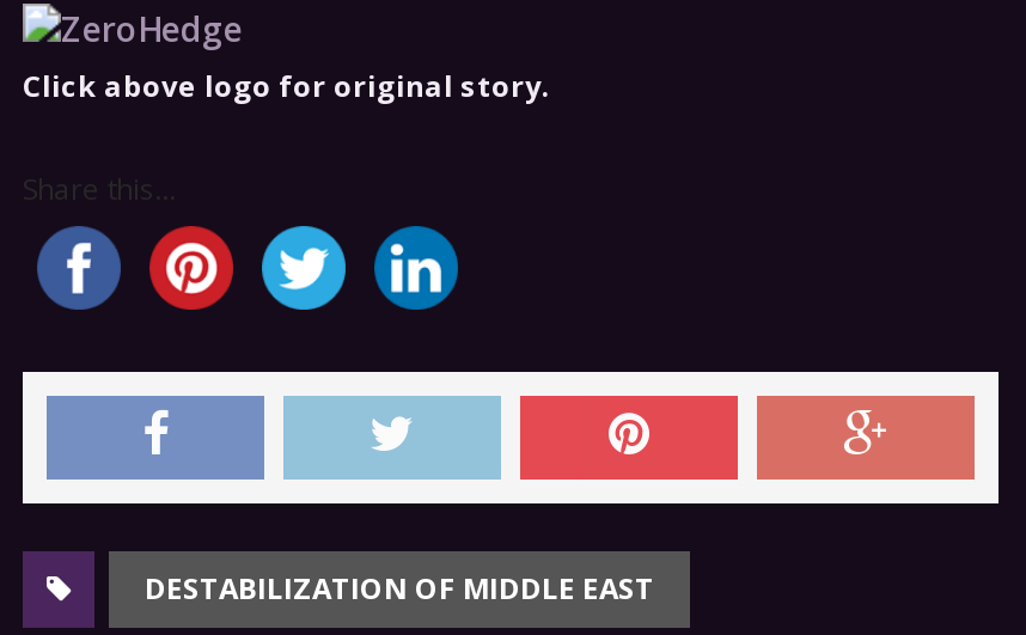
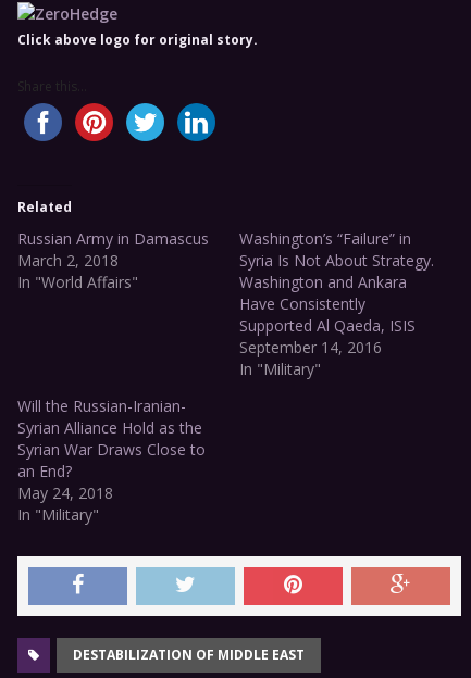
none -> [17,198,209,293] Related | Russian Army in Damascus | March 2, 2018 | In "World Affairs"
none -> [17,229,434,525] Washington’s “Failure” in | Syria Is Not About Strategy. | Washington and Ankara | Have Consistently | Supported Al Qaeda, ISIS | September 14, 2016 | In "Military" | Will the Russian-Iranian- | Syrian Alliance Hold as the | Syrian War Draws Close to | an End? | May 24, 2018 | In "Military"

